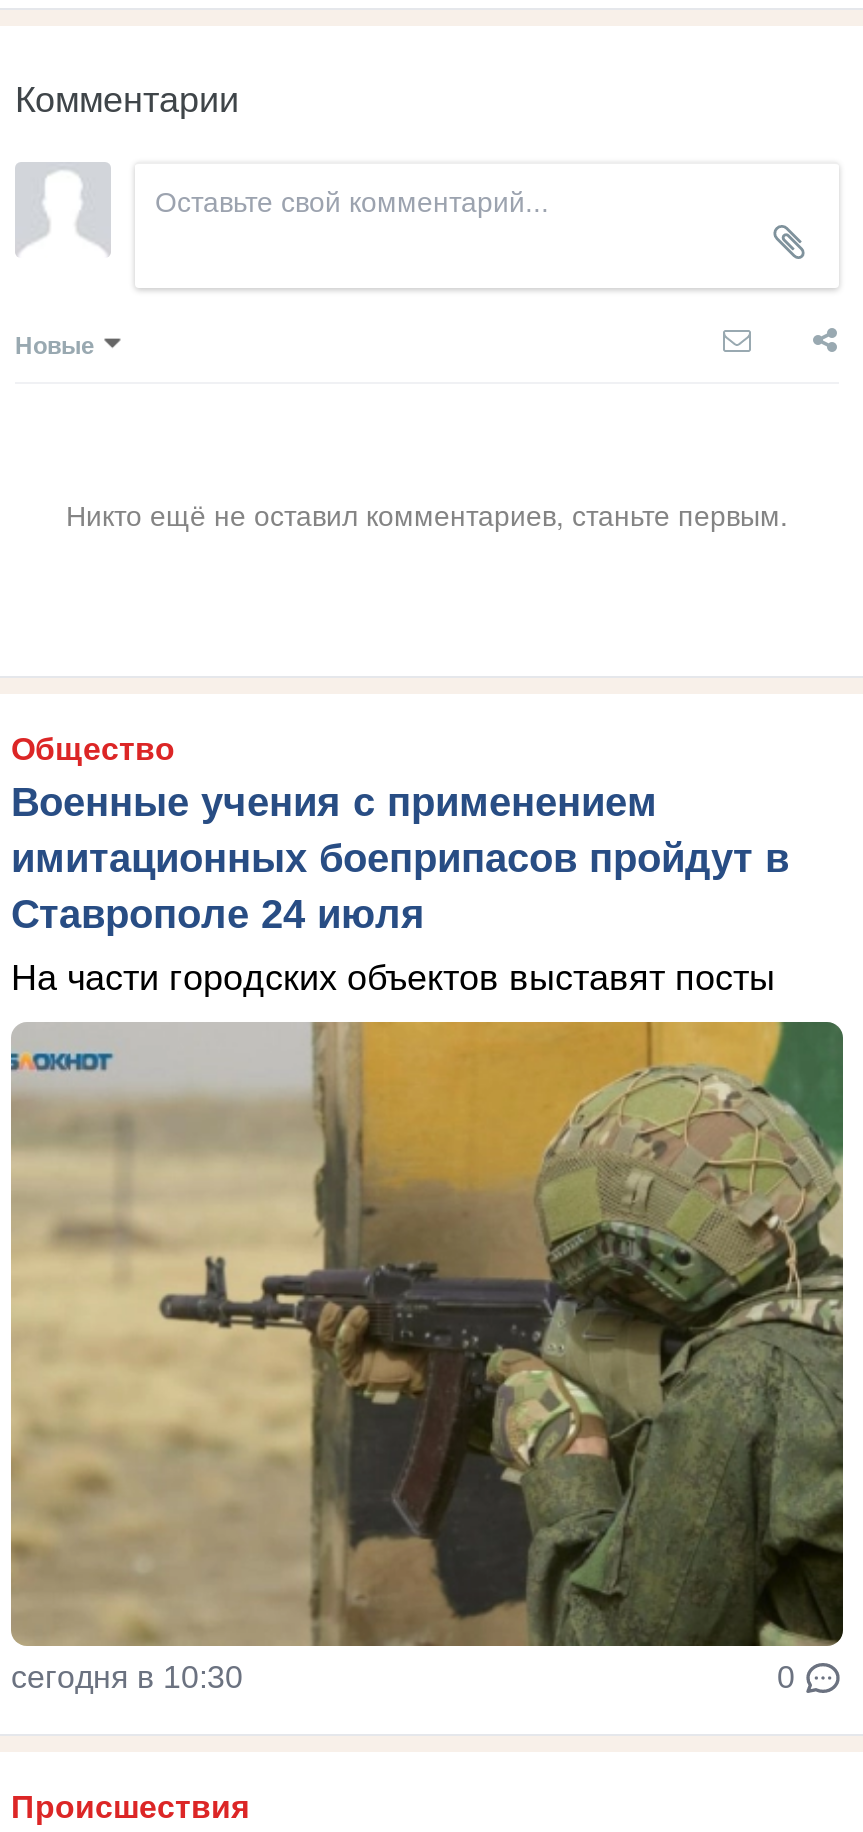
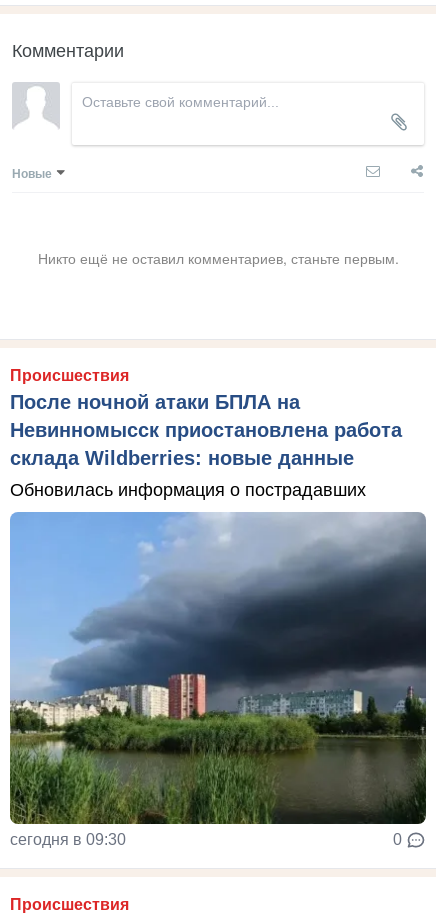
[11,732,789,936] Общество | Военные учения с применением | имитационных боеприпасов пройдут в | Ставрополе 24 июля -> [10,367,402,469] Происшествия | После ночной атаки БПЛА на | Невинномысск приостановлена работа | склада Wildberries: новые данные
[11,958,775,998] На части городских объектов выставят посты -> [10,480,366,500] Обновилась информация о пострадавших
[9,1020,845,1694] [image] | сегодня в 10:30 -> [9,511,427,848] [image] | сегодня в 09:30

